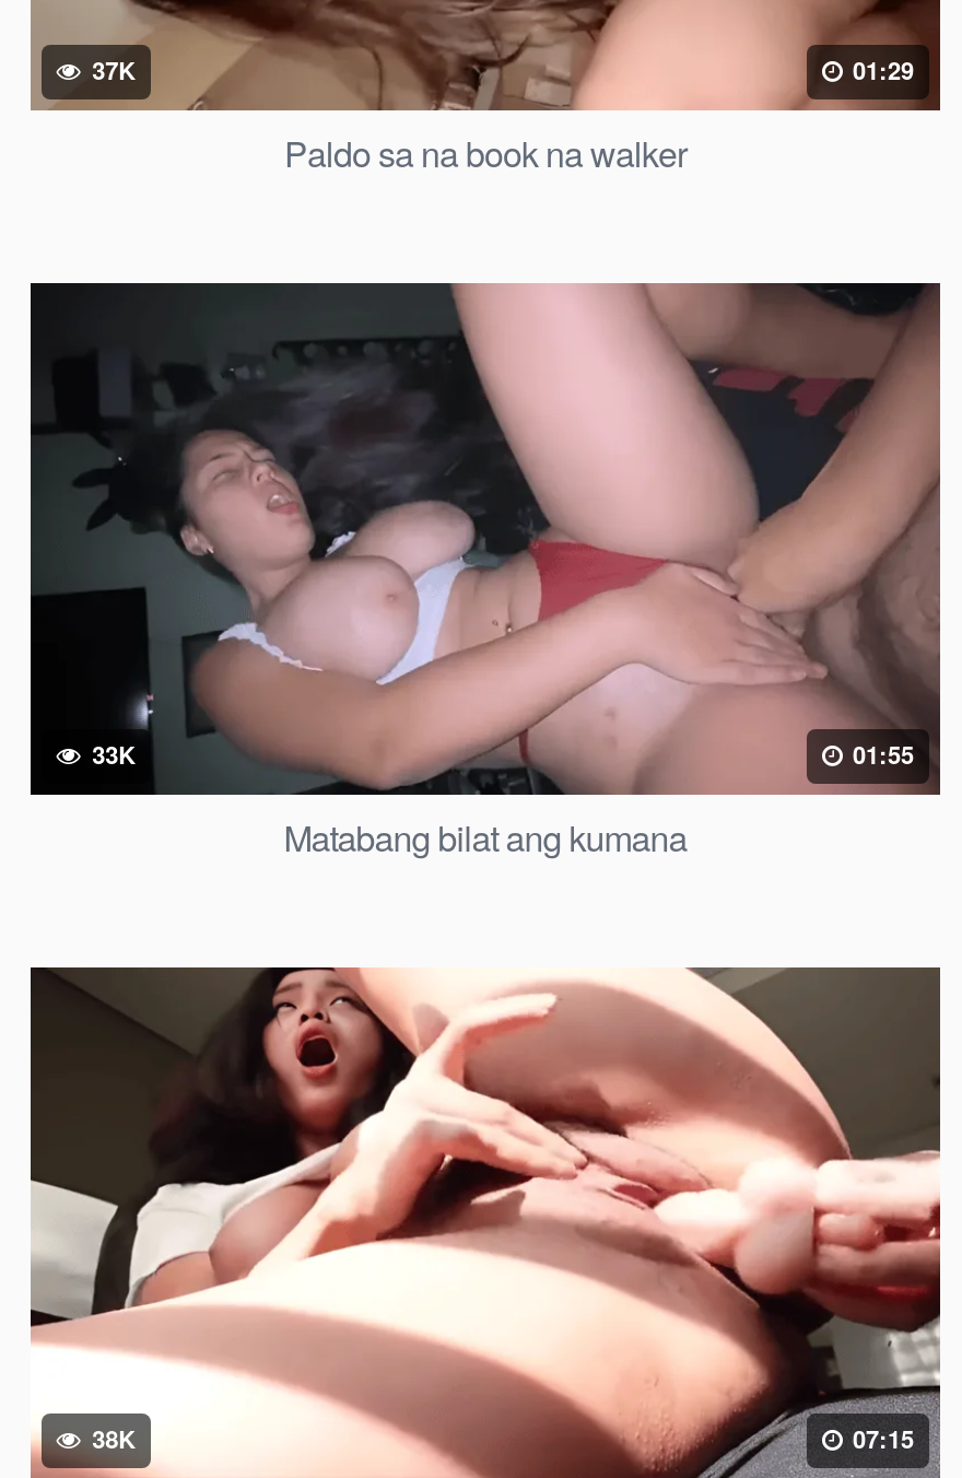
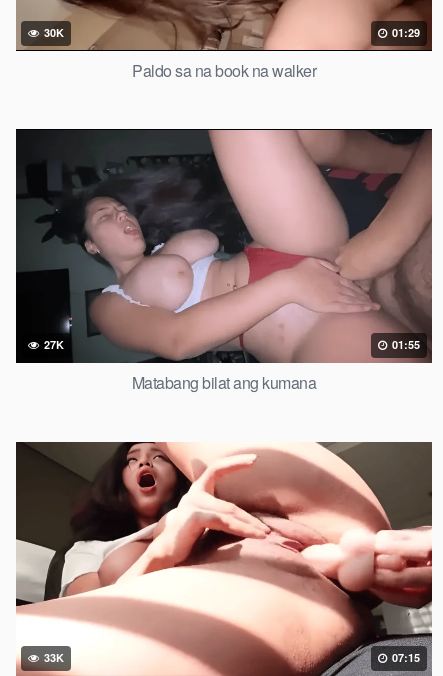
[85,54,136,87] 37K -> [41,25,64,40] 30K
[85,738,136,770] 33K -> [41,337,64,352] 27K
[85,1422,136,1454] 38K -> [41,650,64,665] 33K

